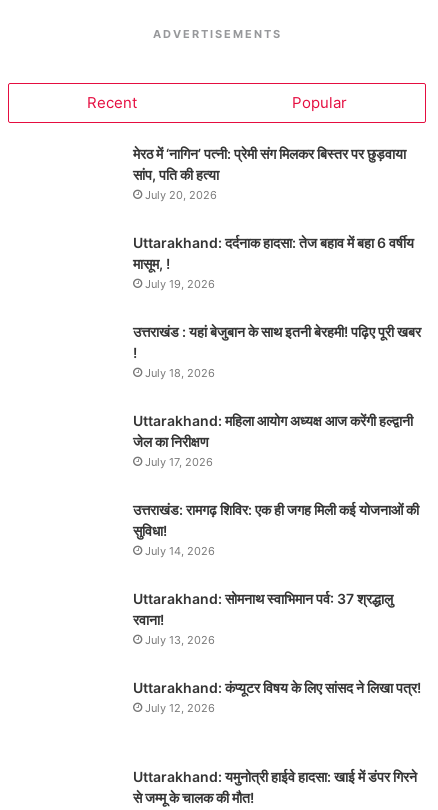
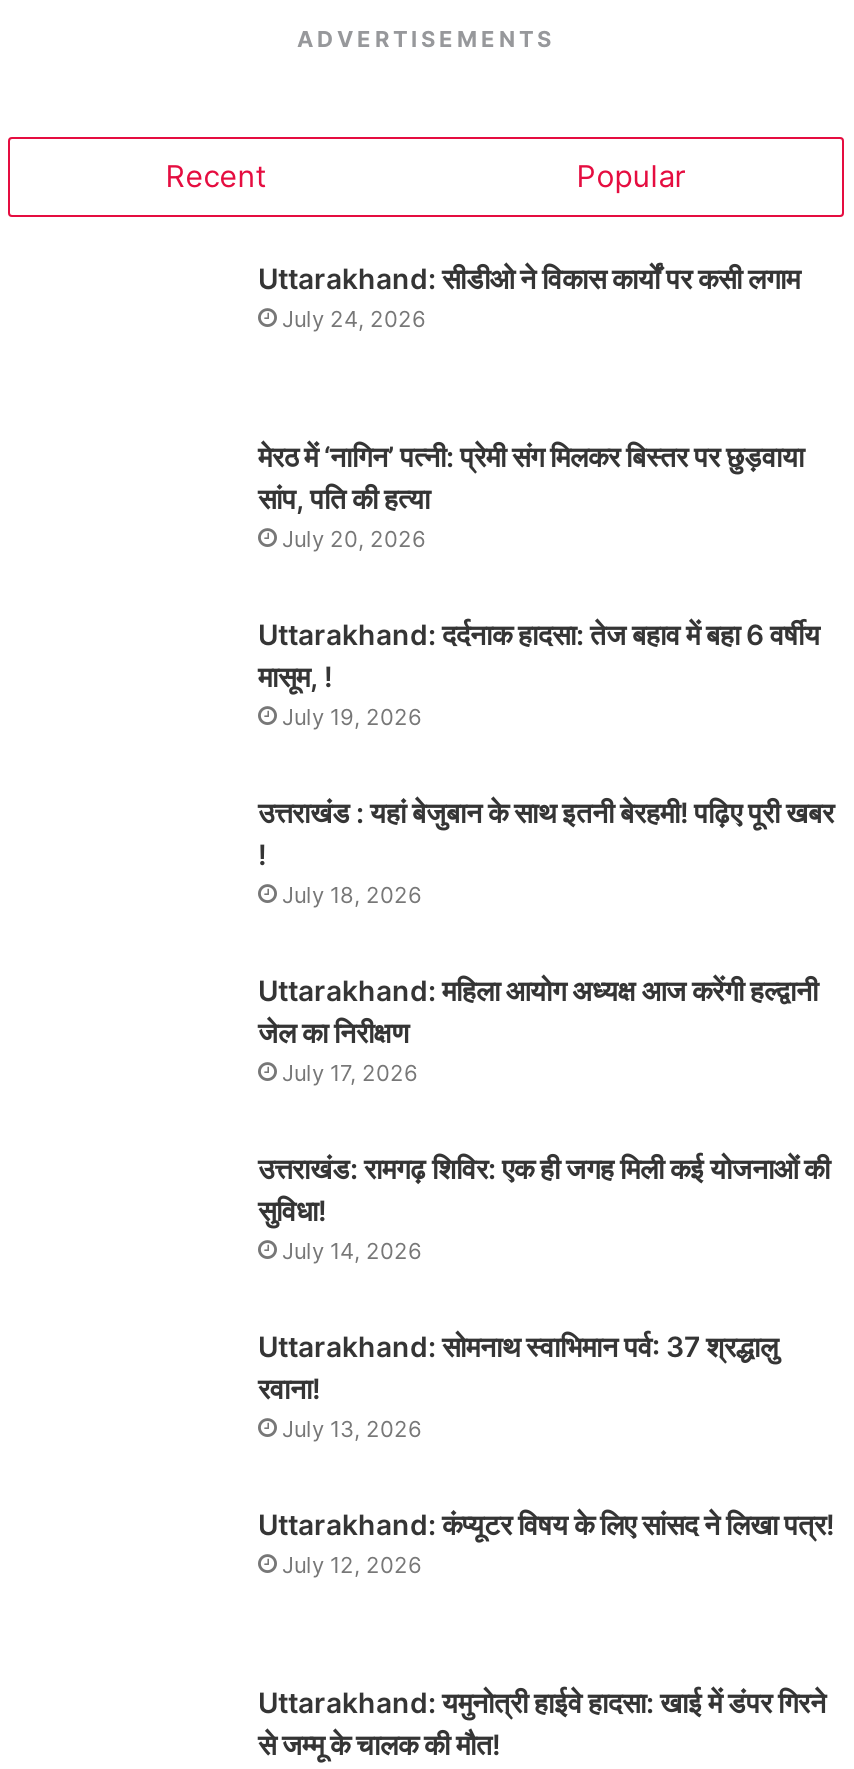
none -> [258,262,800,334] Uttarakhand: सीडीओ ने विकास कार्यों पर कसी लगाम | July 24, 2026

